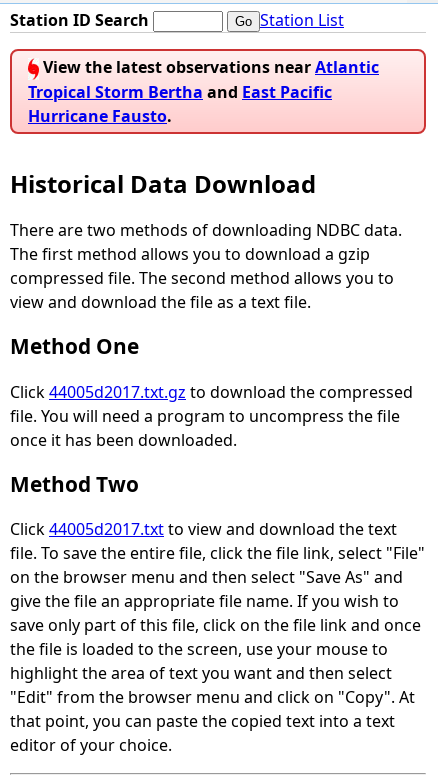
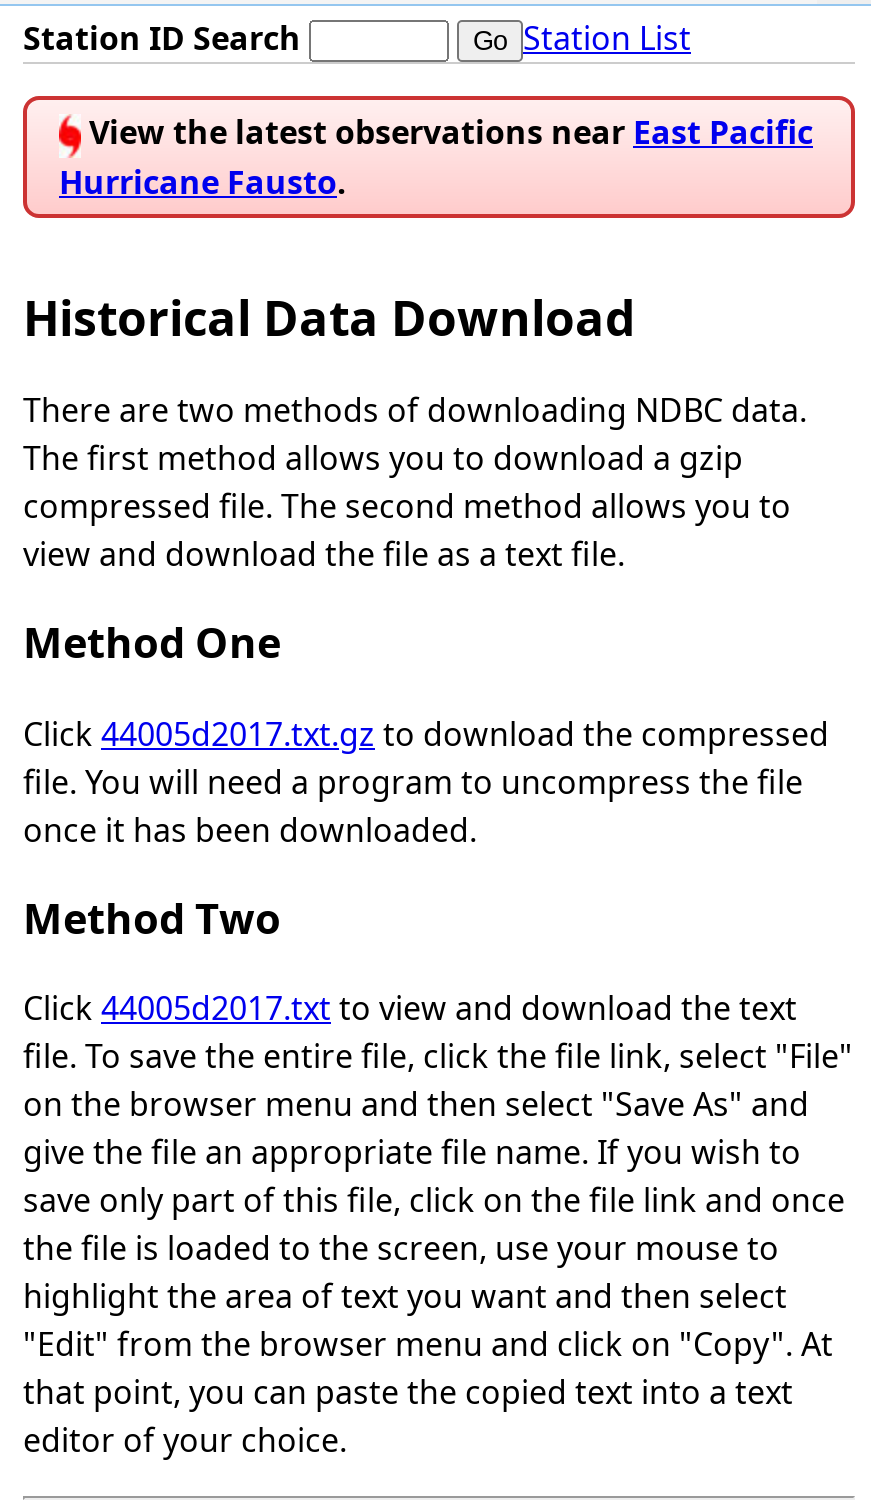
[28,56,379,103] View the latest observations near Atlantic | Tropical Storm Bertha and East Pacific -> [81,111,813,155] View the latest observations near East Pacific

